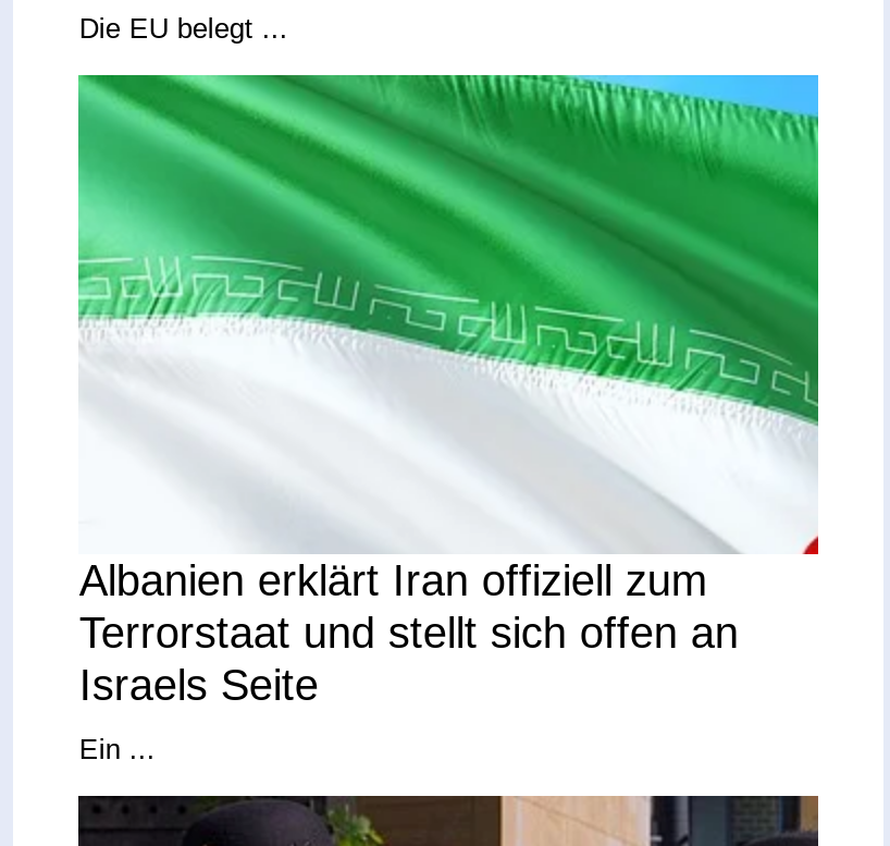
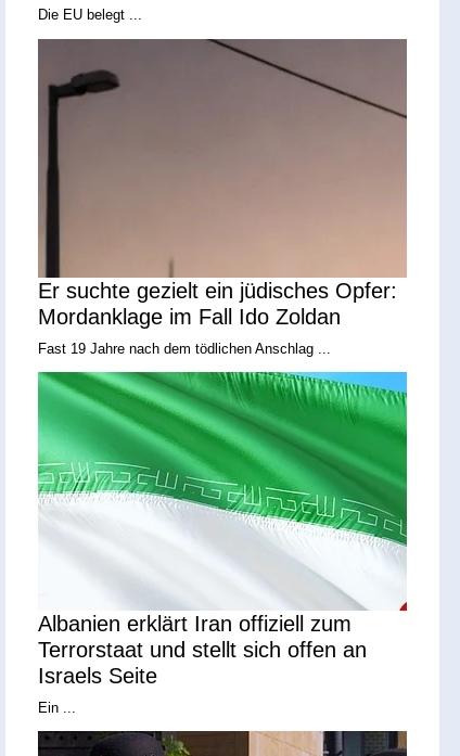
none -> [37,38,408,356] [image] | Er suchte gezielt ein jüdisches Opfer: | Mordanklage im Fall Ido Zoldan | Fast 19 Jahre nach dem tödlichen Anschlag ...

